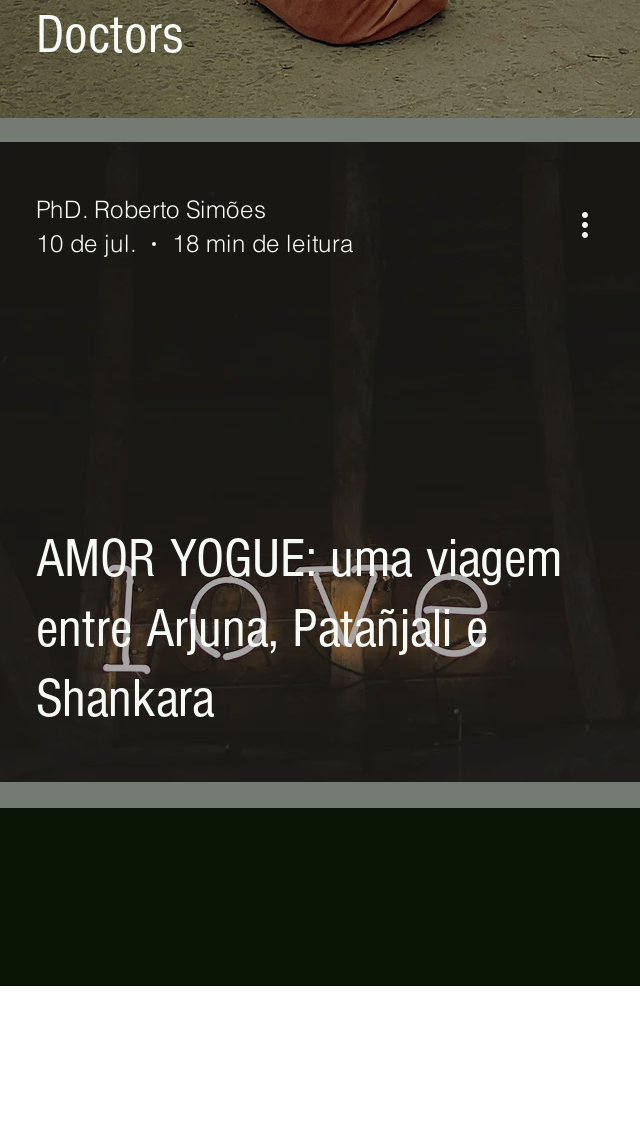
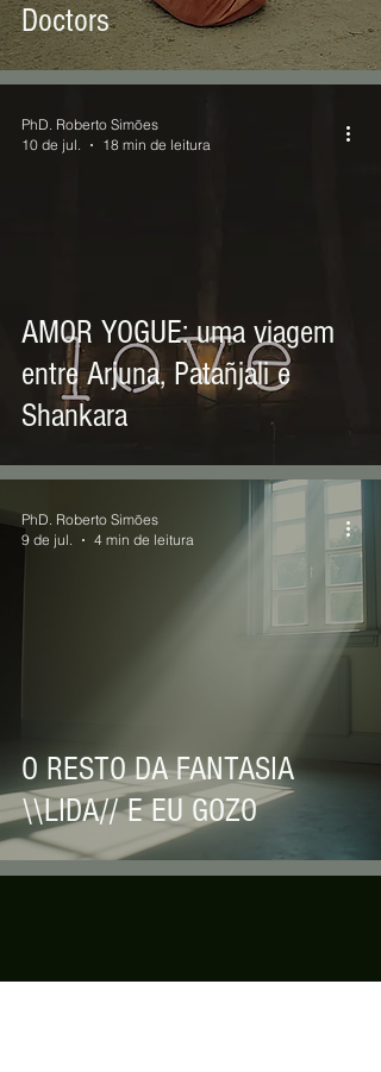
none -> [21,479,377,829] [image] | O RESTO DA FANTASIA | \\LIDA// E EU GOZO
none -> [21,510,194,548] PhD. Roberto Simões | 9 de jul. | 4 min de leitura

